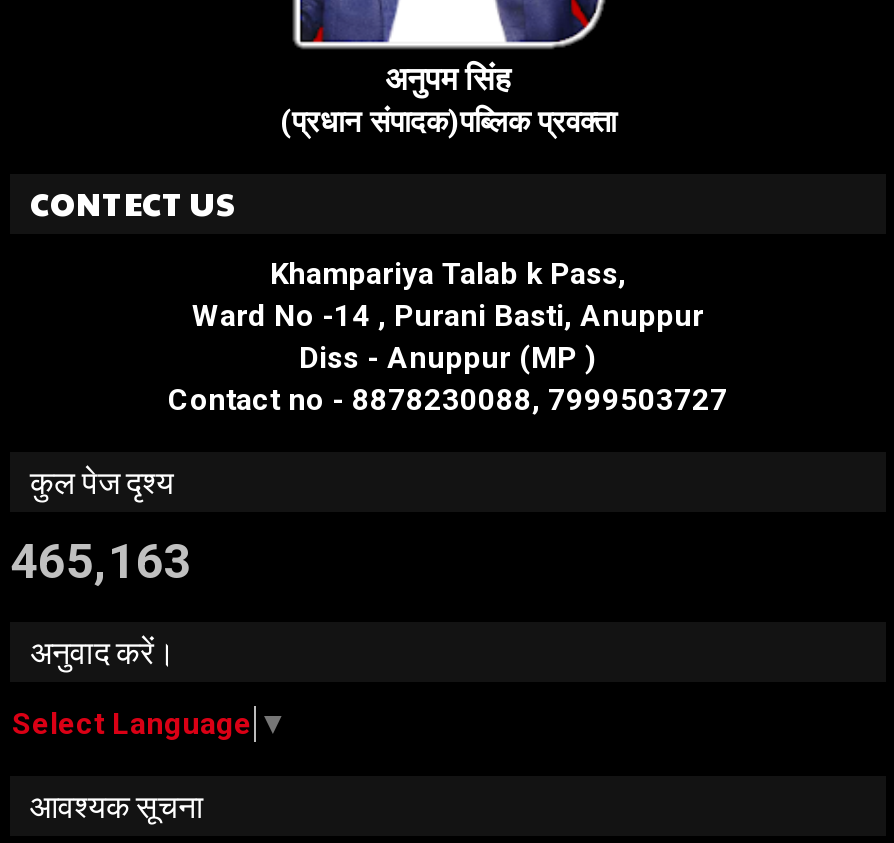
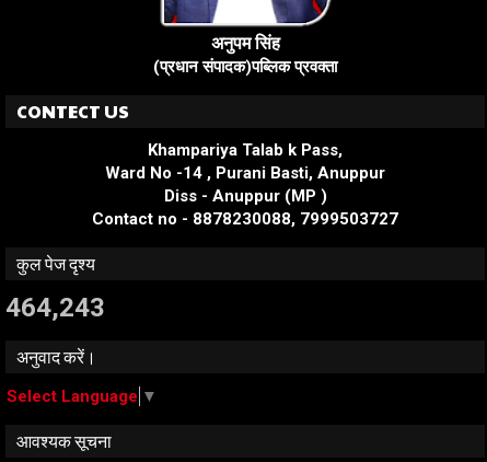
[10,535,192,591] 465,163 -> [5,293,105,323] 464,243

